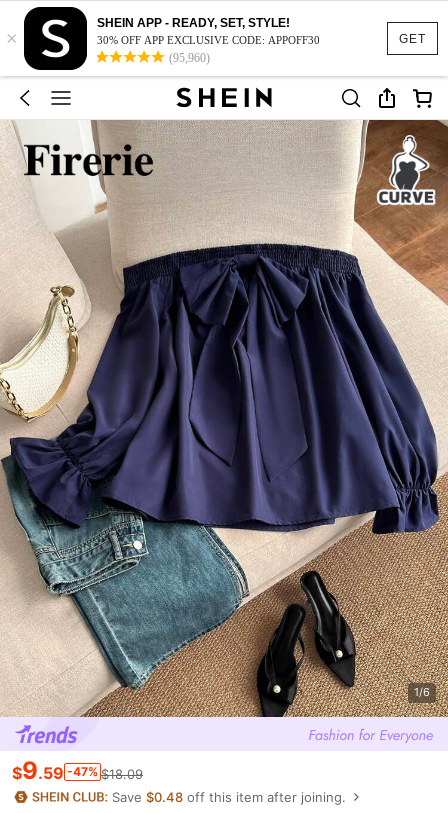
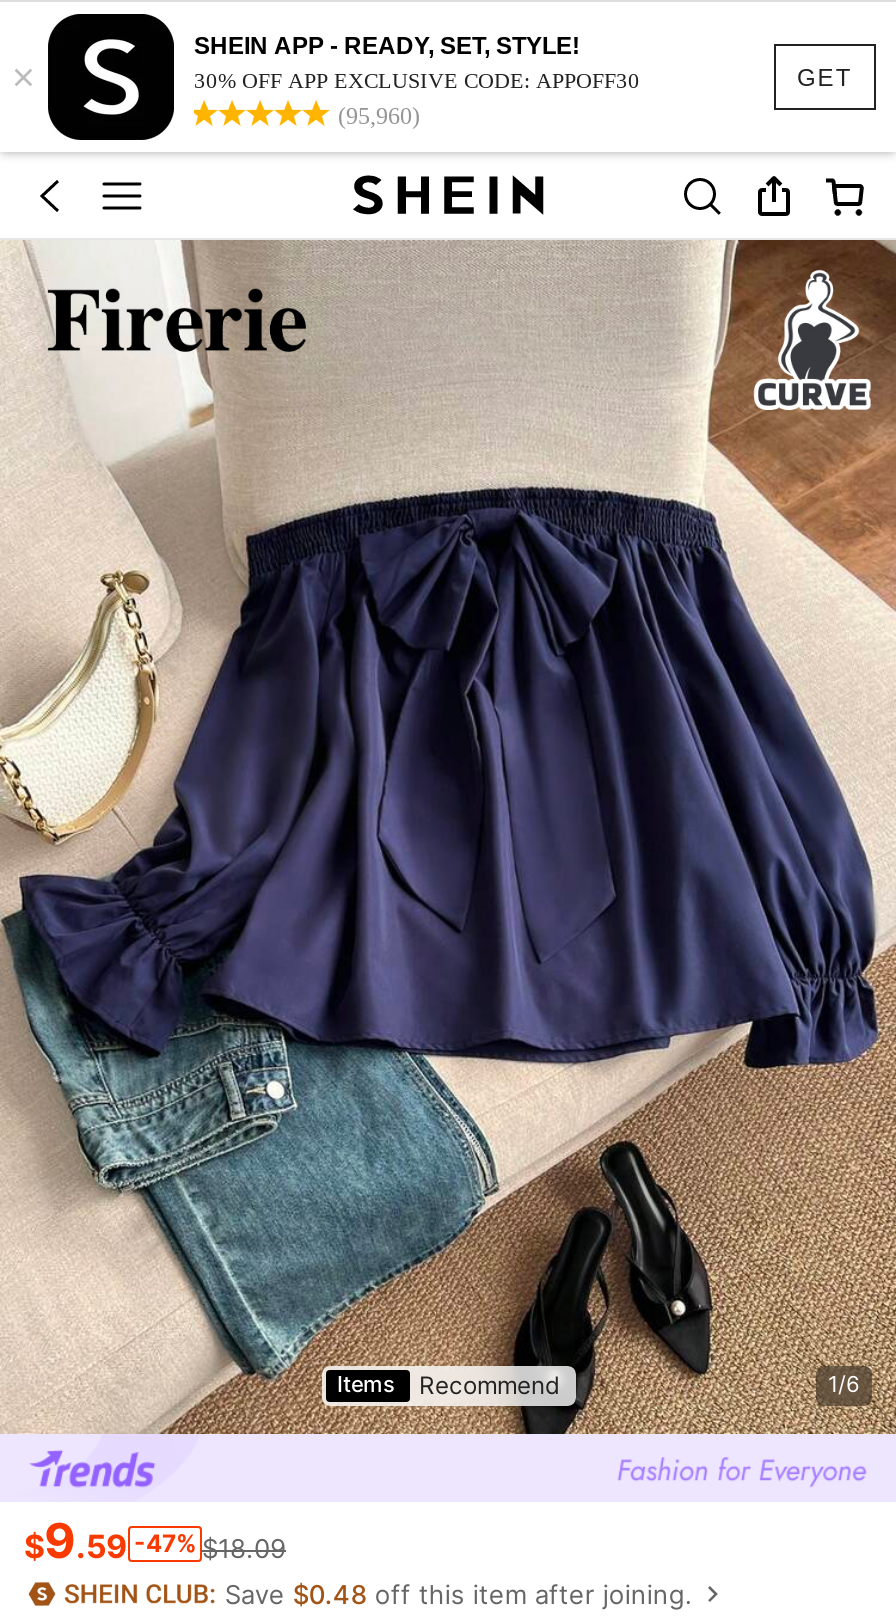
none -> [337,1370,559,1400] Items | Recommend

